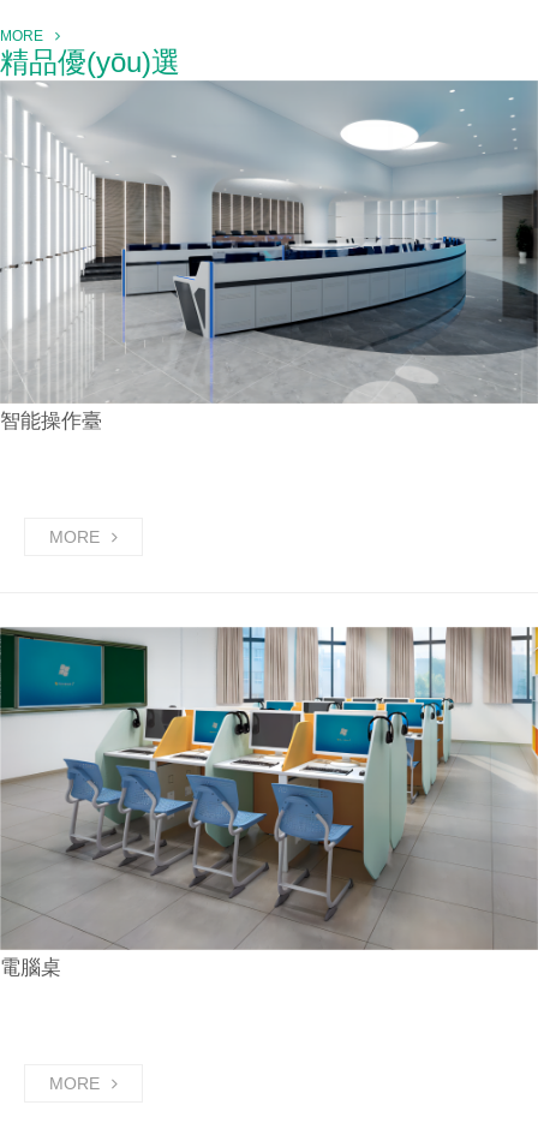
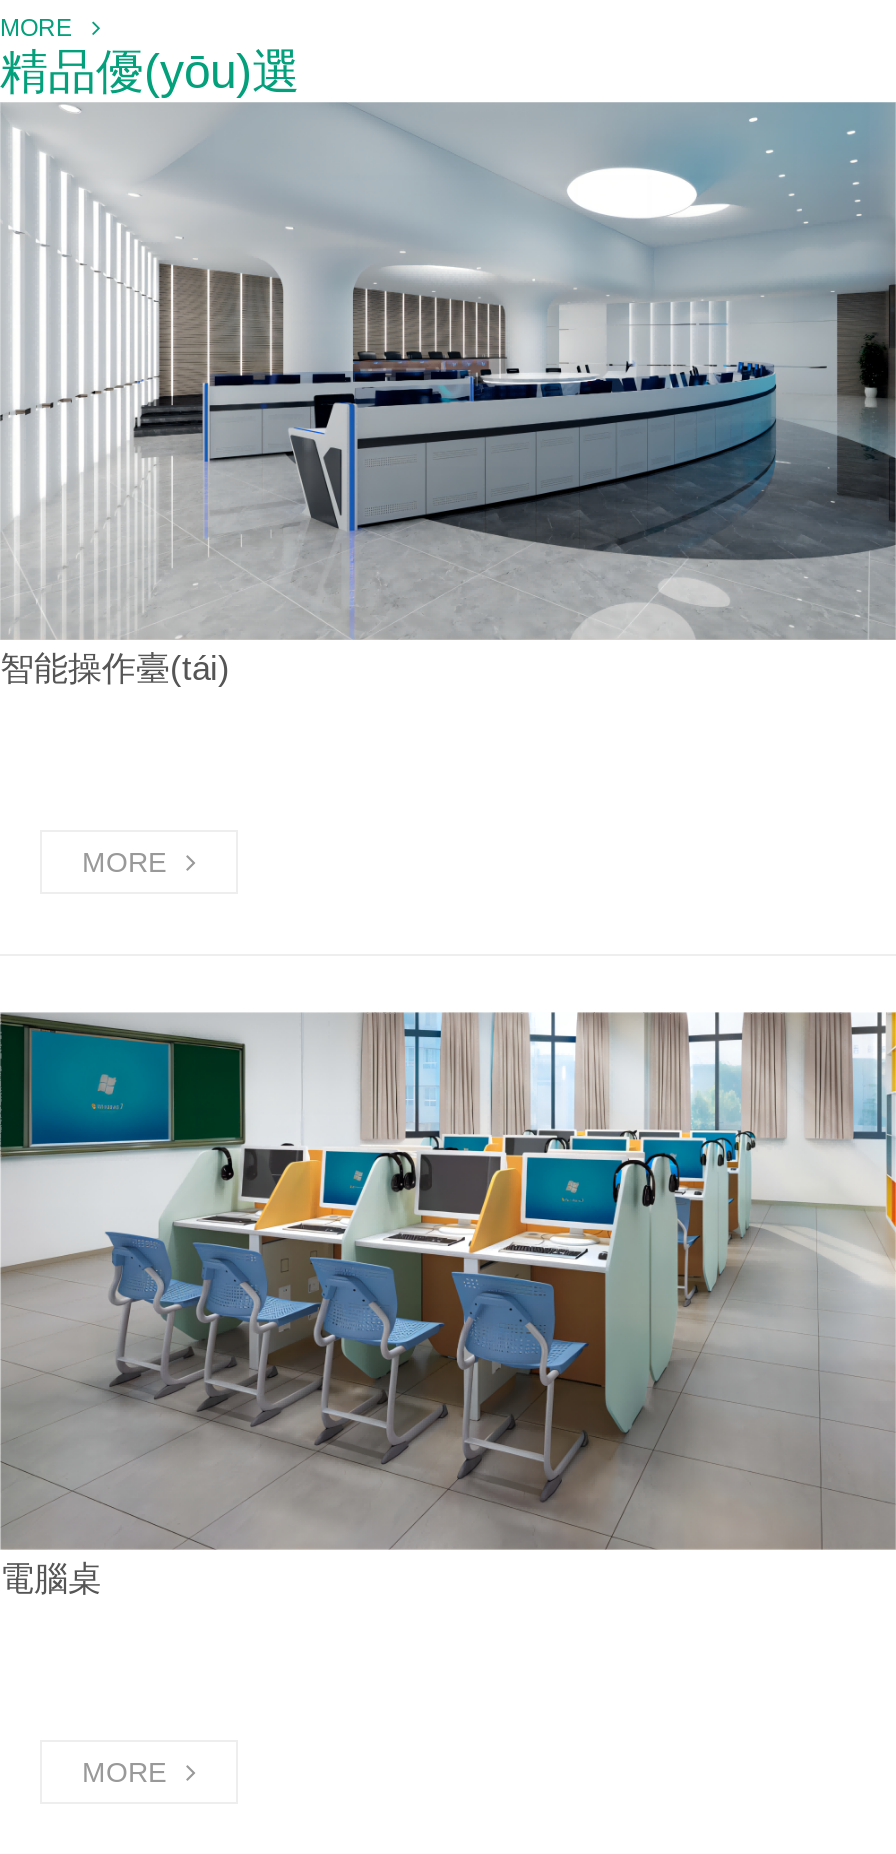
[0,410,102,433] 智能操作臺 -> [0,650,230,688] 智能操作臺(tái)

